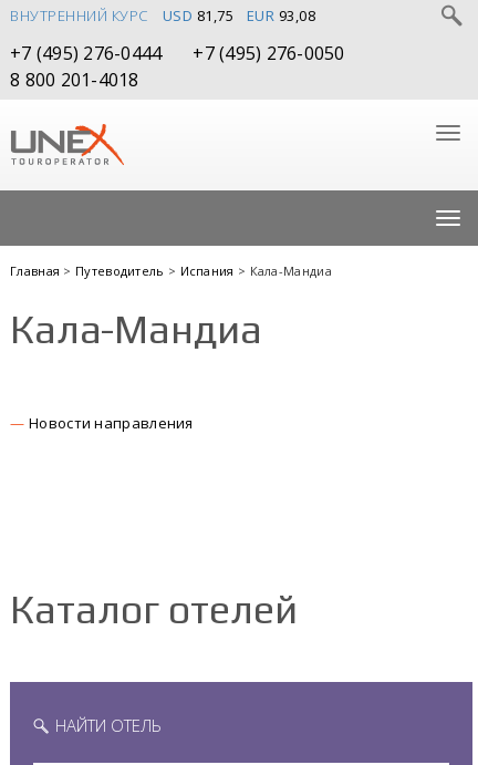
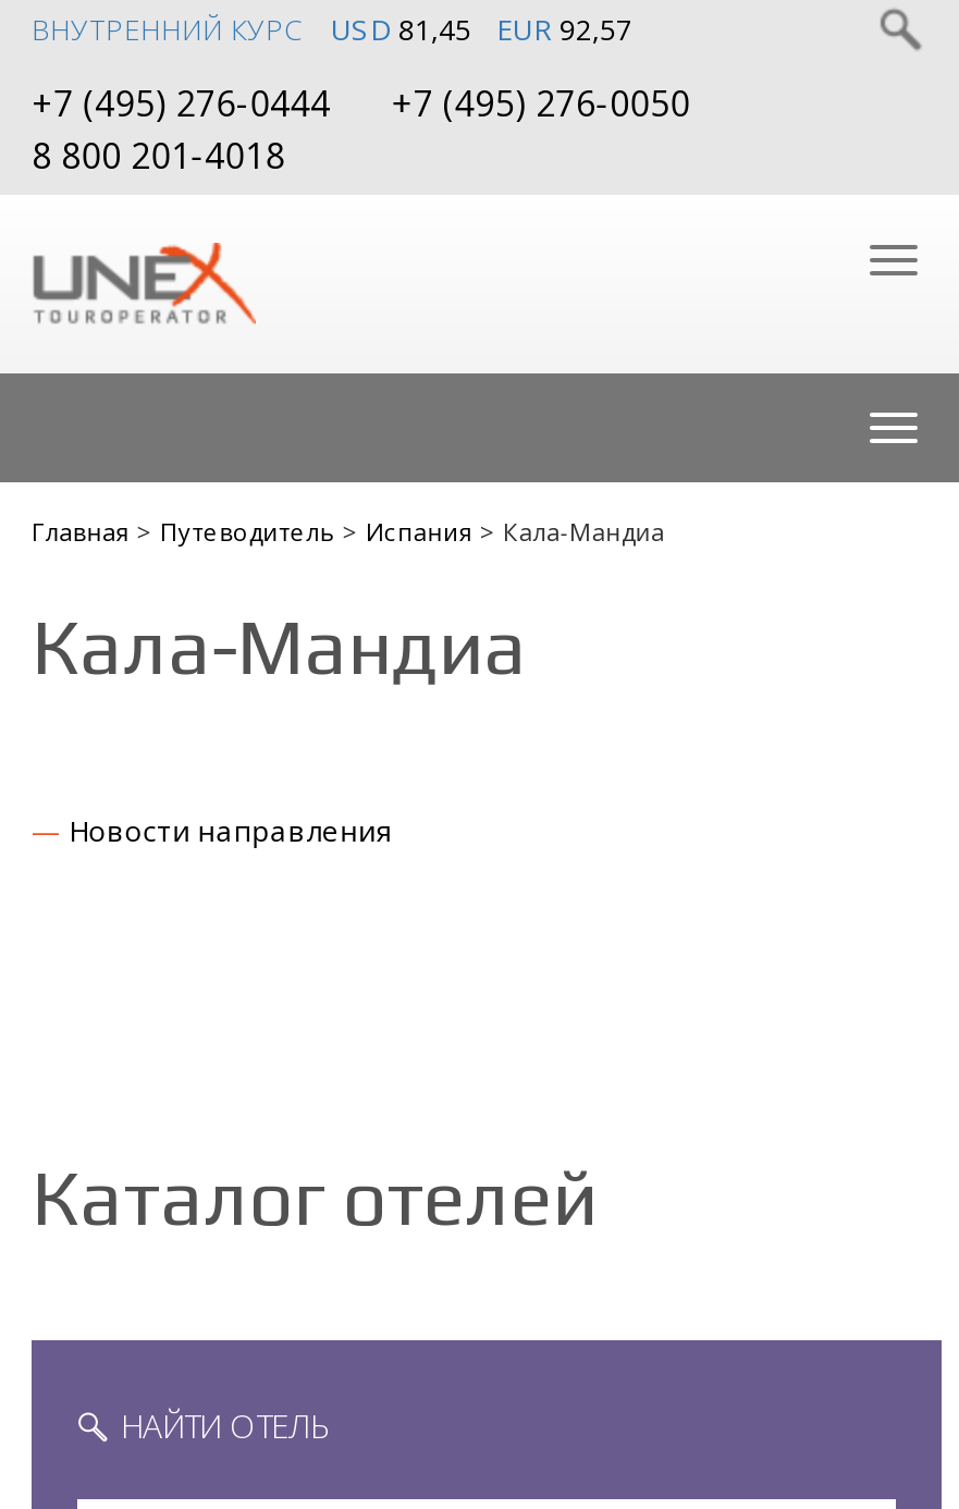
[162,6,233,25] USD 81,75 -> [331,10,471,49] USD 81,45
[246,6,315,25] EUR 93,08 -> [496,10,632,49] EUR 92,57

